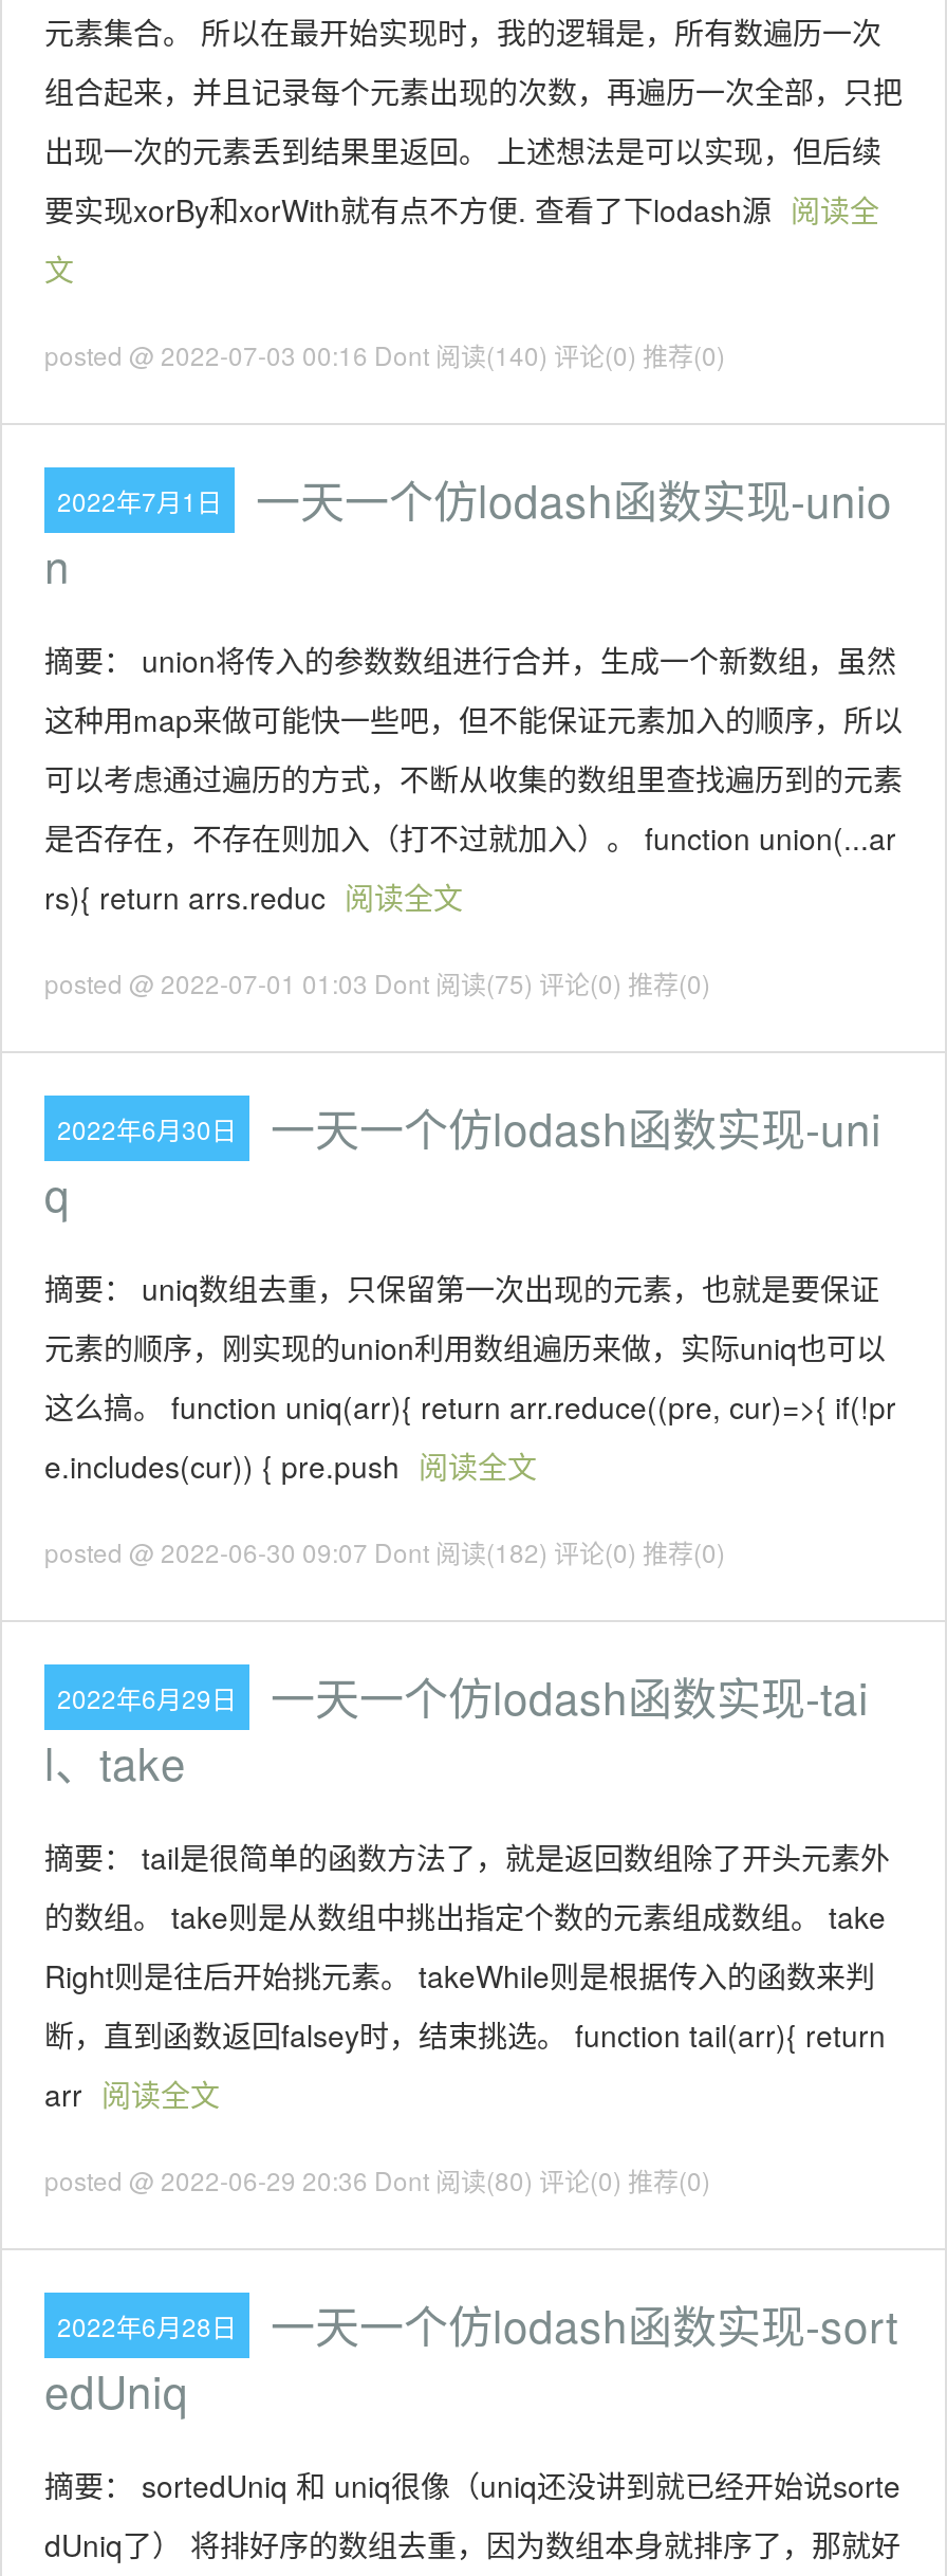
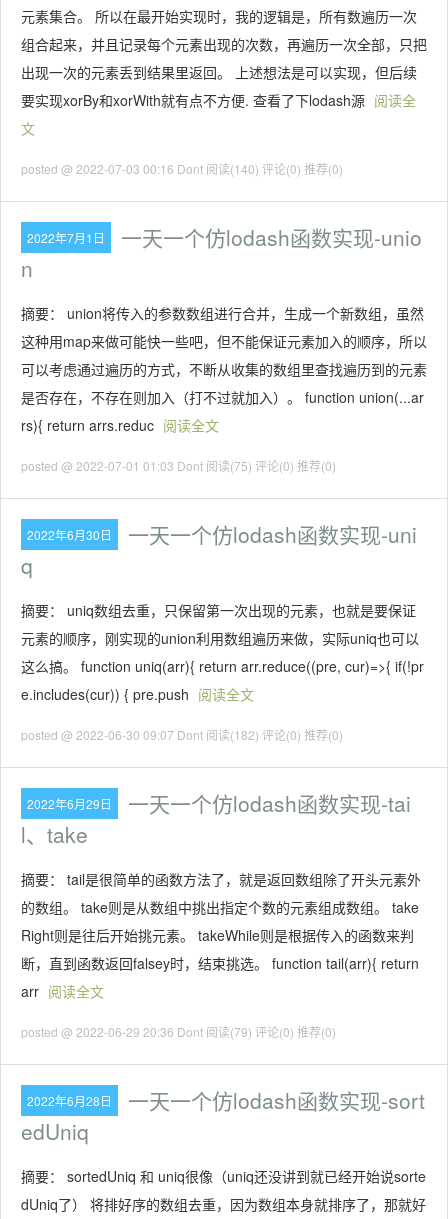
[44,2161,710,2197] posted @ 2022-06-29 20:36 Dont阅读(80) 评论(0) 推荐(0) -> [21,1023,336,1040] posted @ 2022-06-29 20:36 Dont阅读(79) 评论(0) 推荐(0)

